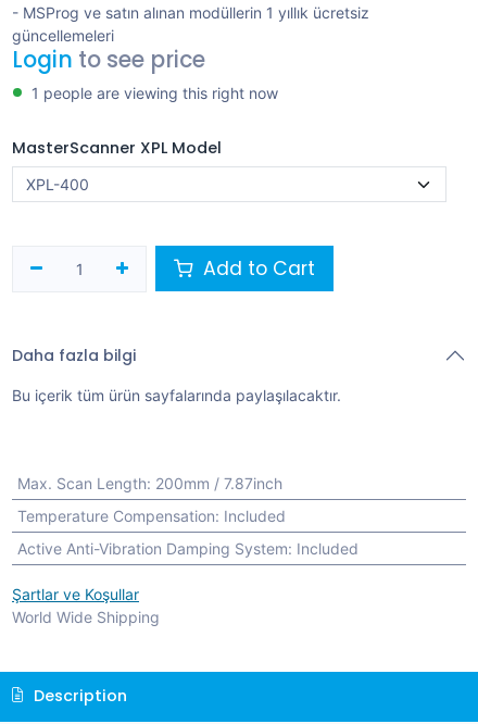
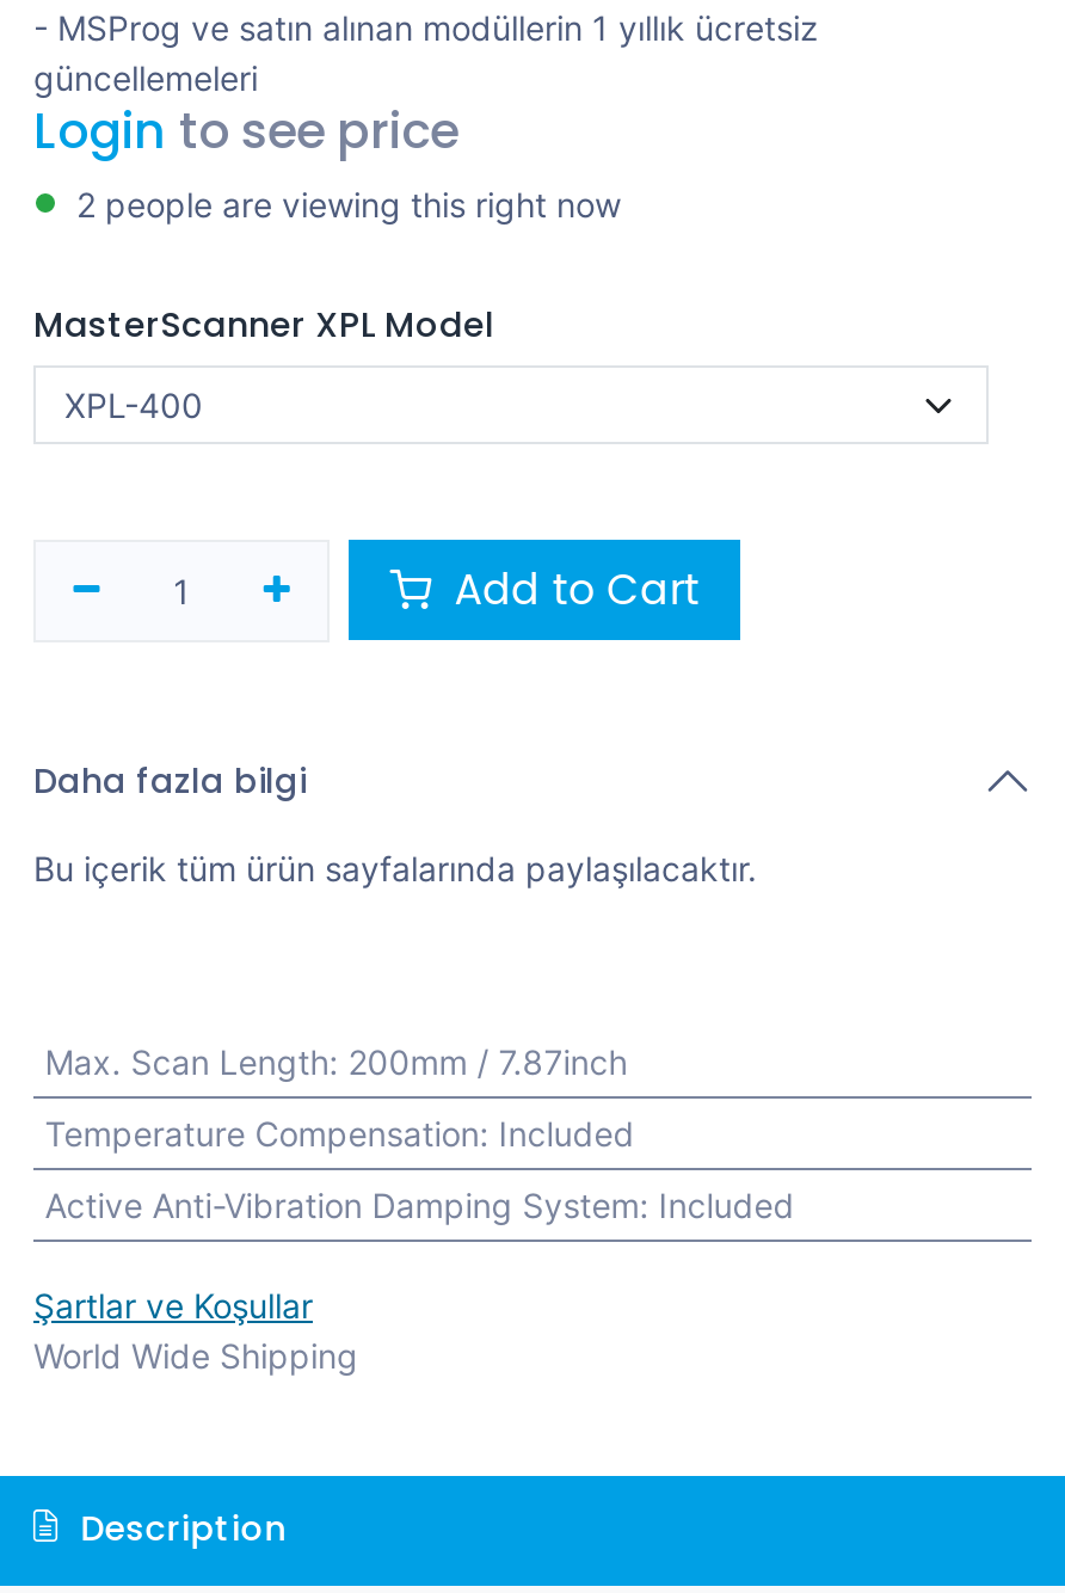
[32,83,278,102] 1 people are viewing this right now -> [76,183,621,223] 2 people are viewing this right now

